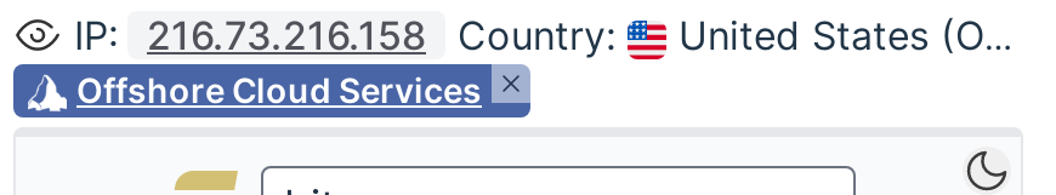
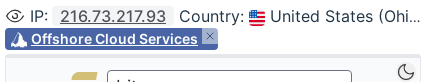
[74,11,426,59] IP: 216.73.216.158 -> [30,6,166,26] IP: 216.73.217.93

